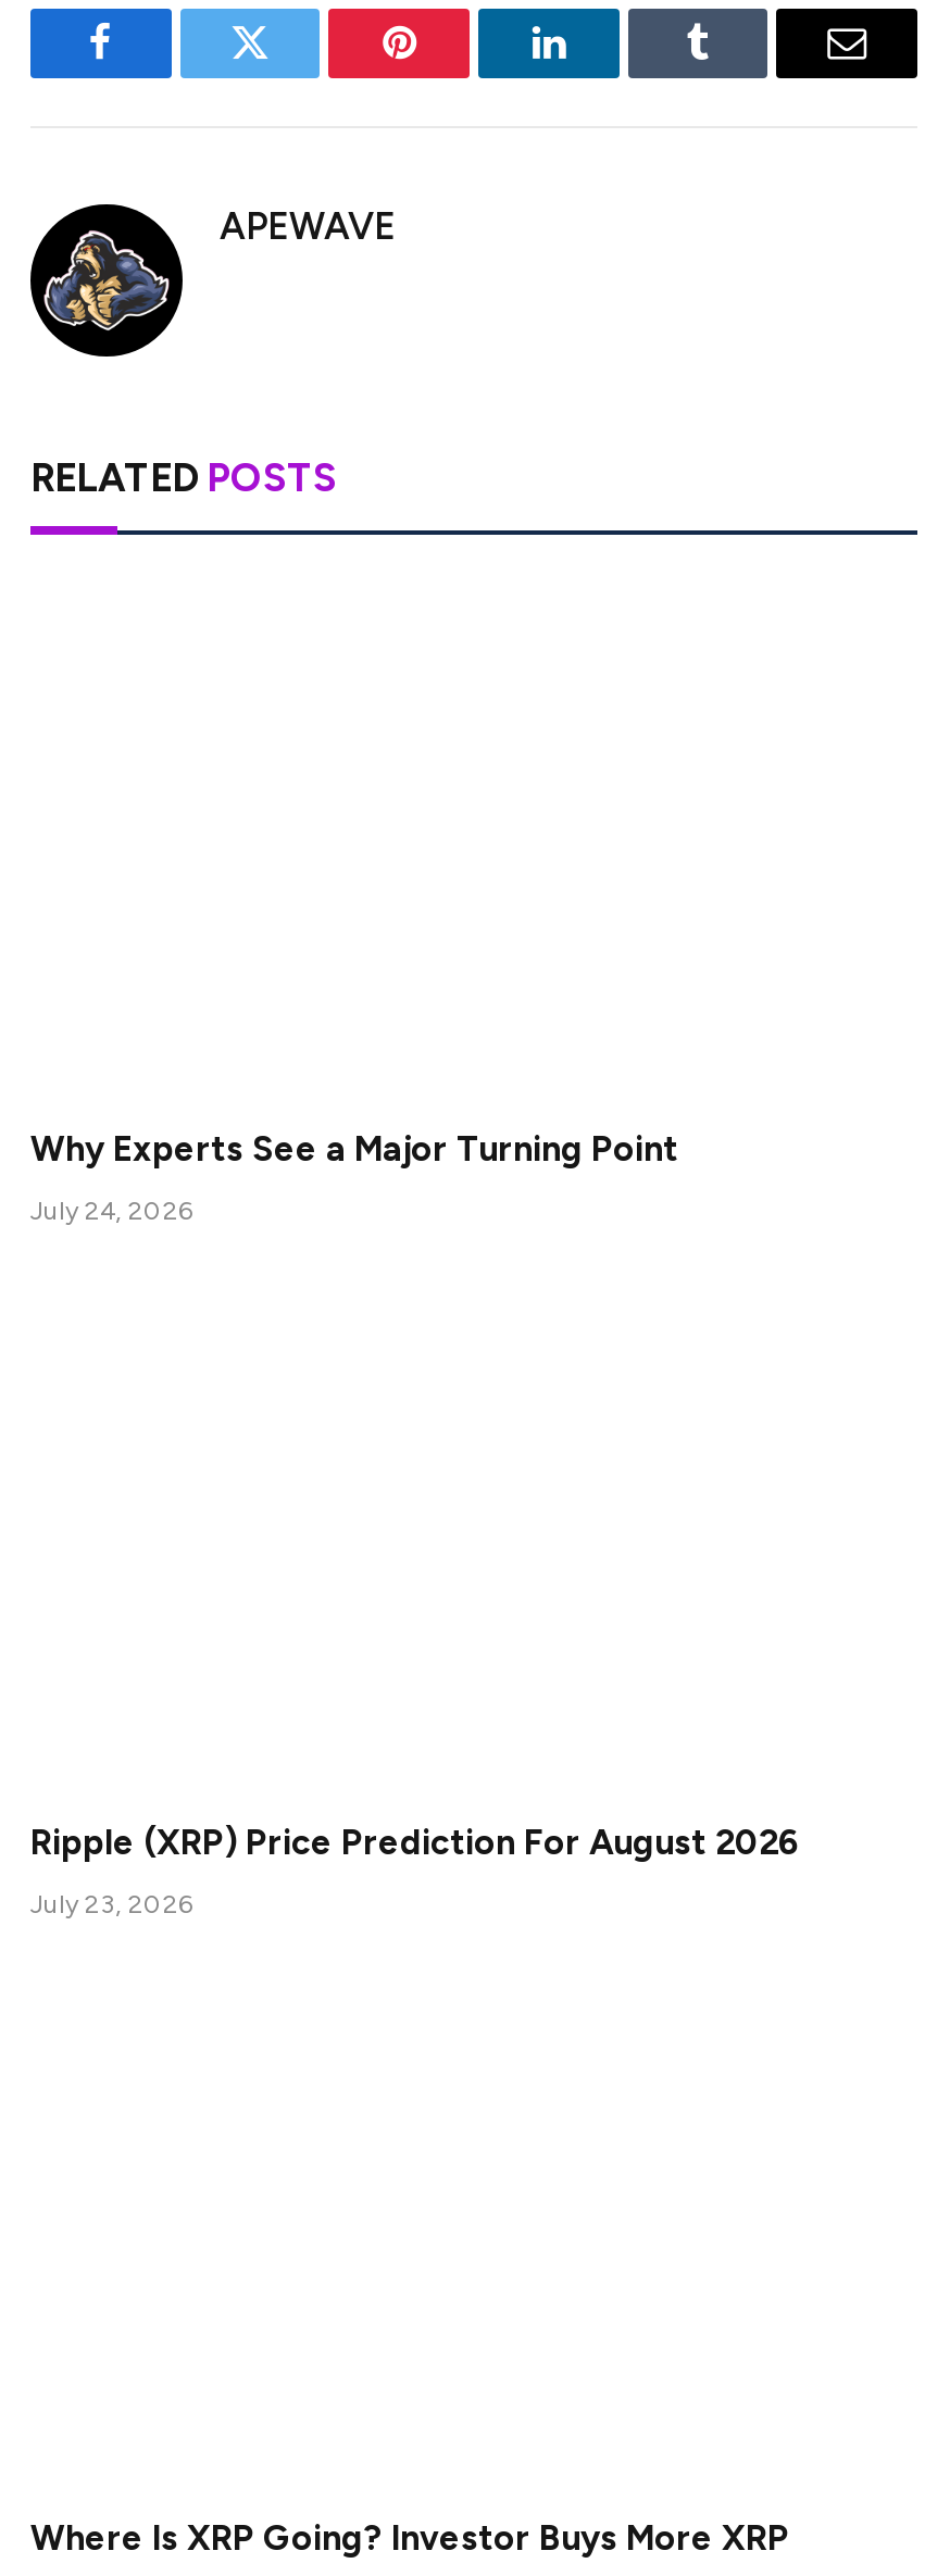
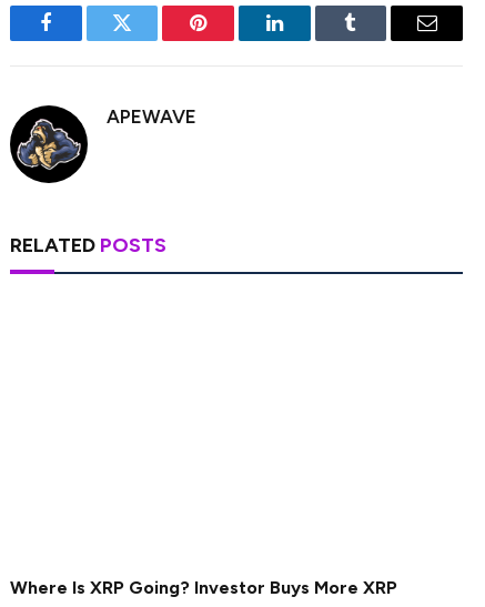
[30,1128,678,1226] Why Experts See a Major Turning Point | July 24, 2026 -> none
[30,1823,800,1921] Ripple (XRP) Price Prediction For August 2026 | July 23, 2026 -> none

